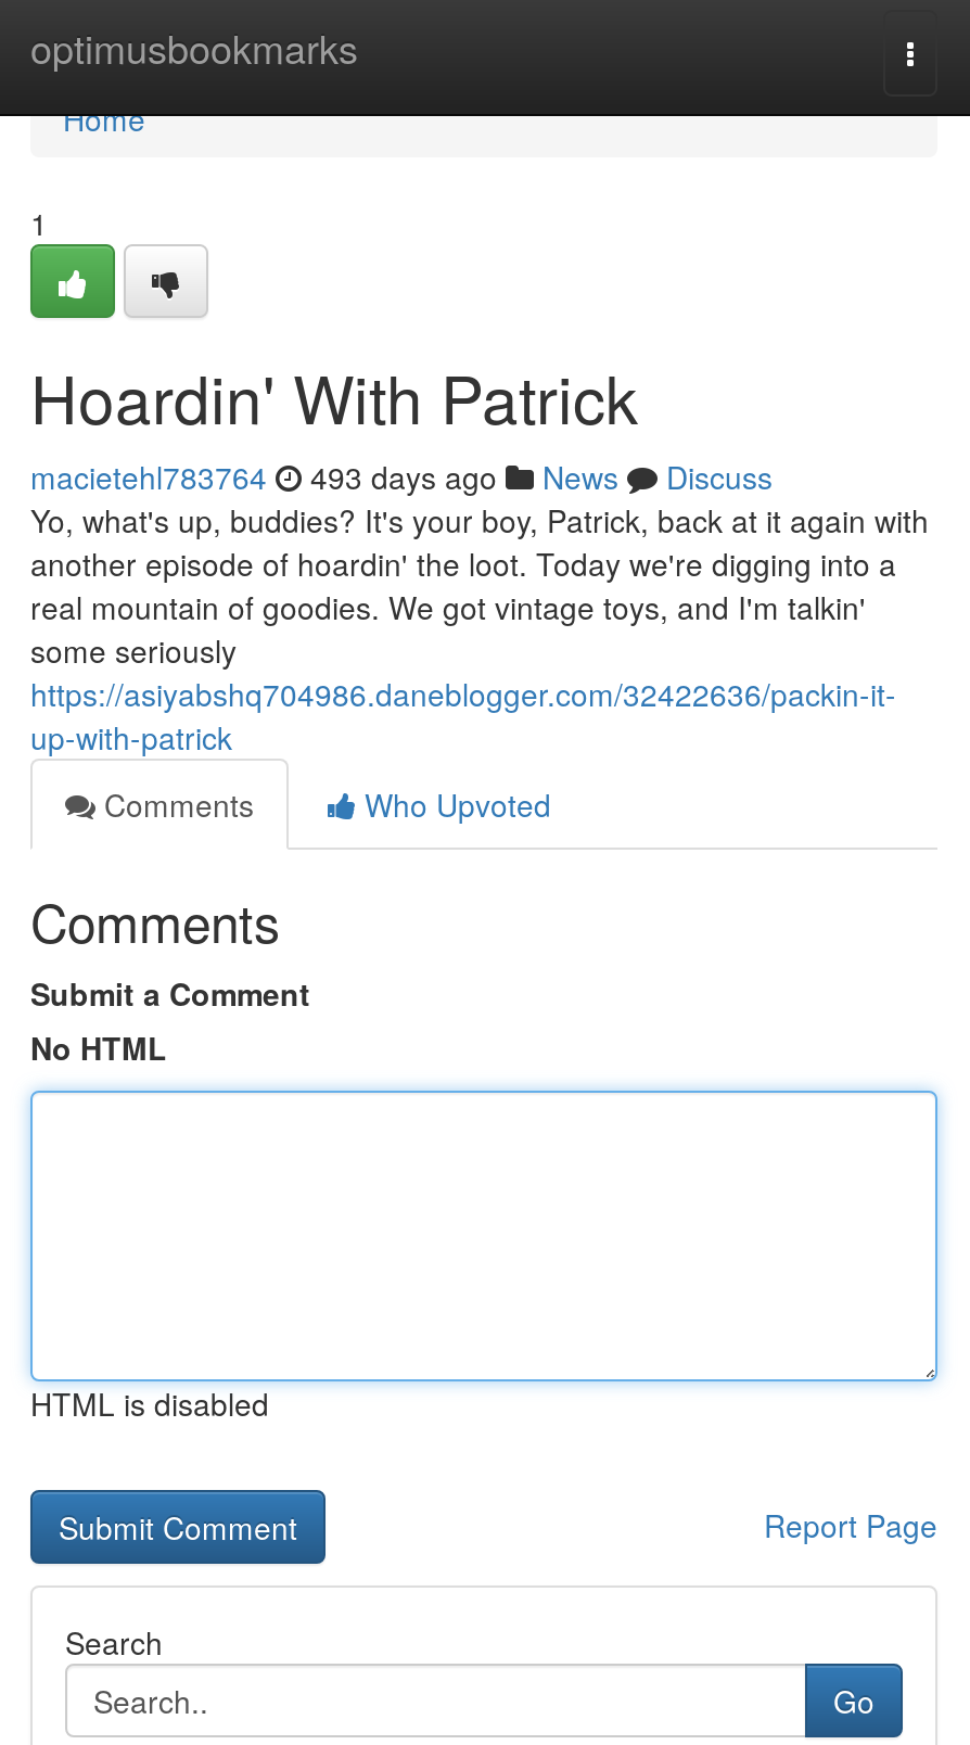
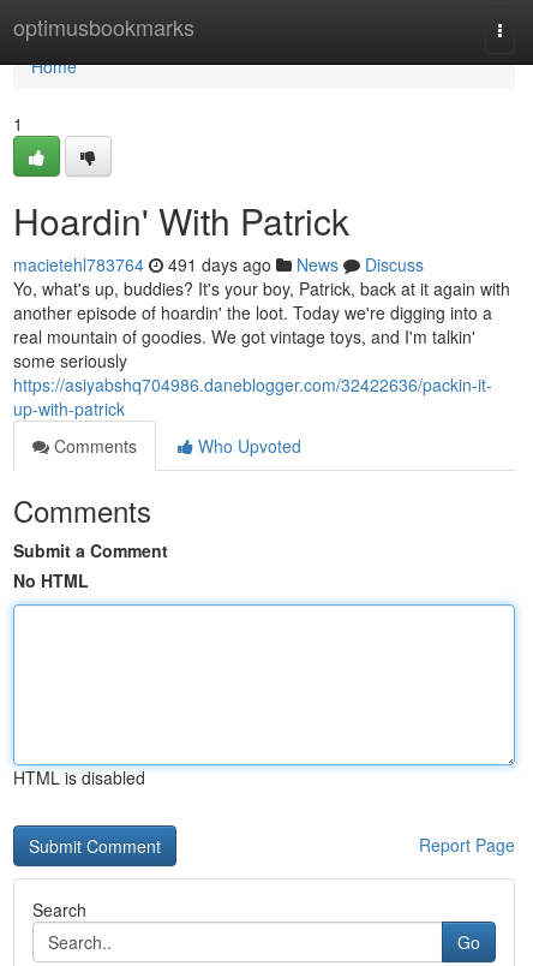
[30,455,773,498] macietehl783764 493 days ago News Discuss -> [13,252,424,276] macietehl783764 491 days ago News Discuss

